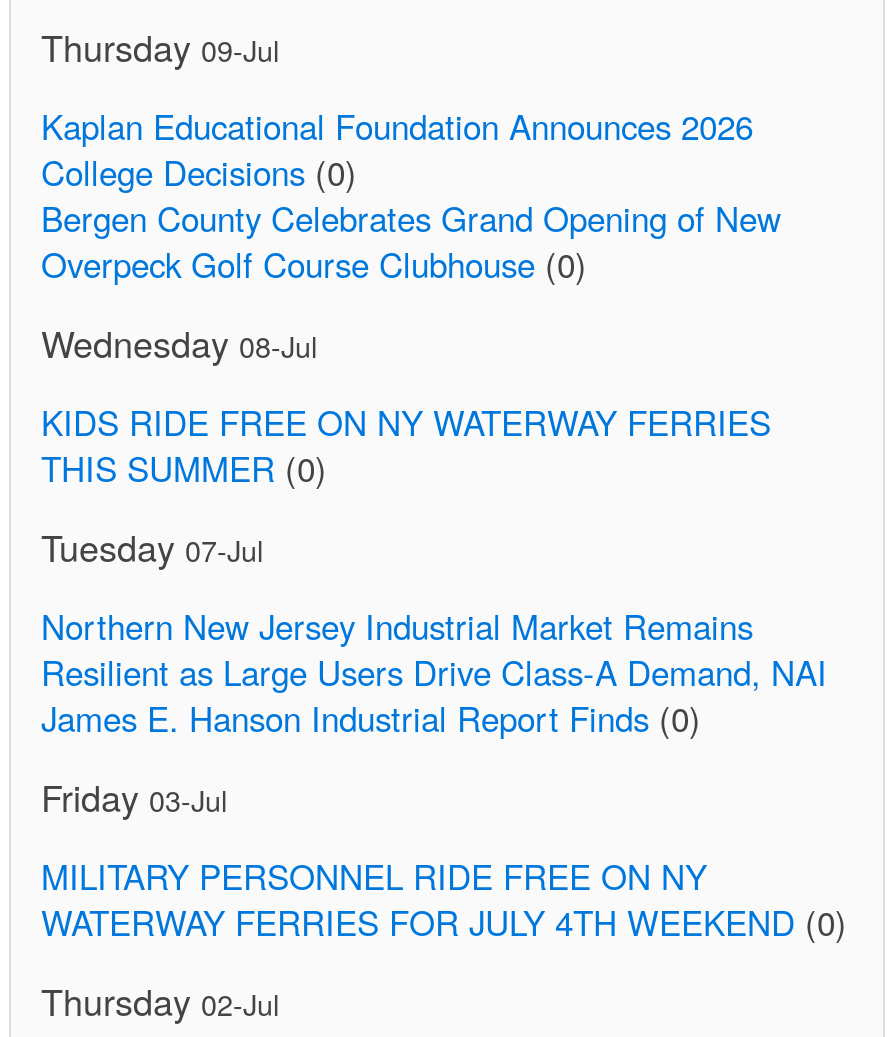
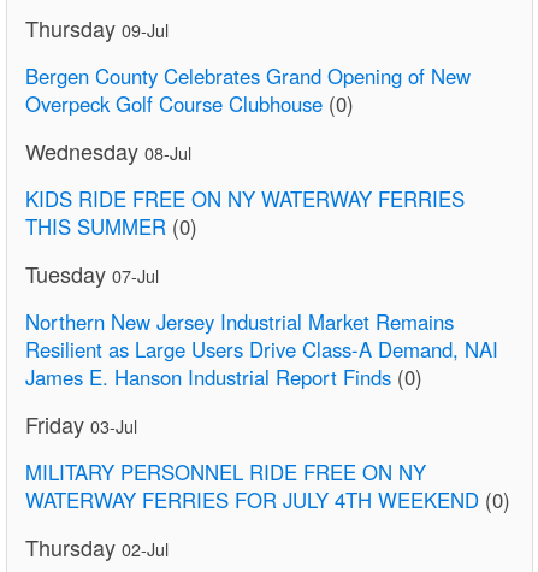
[41,101,753,195] Kaplan Educational Foundation Announces 2026 | College Decisions (0) -> none

